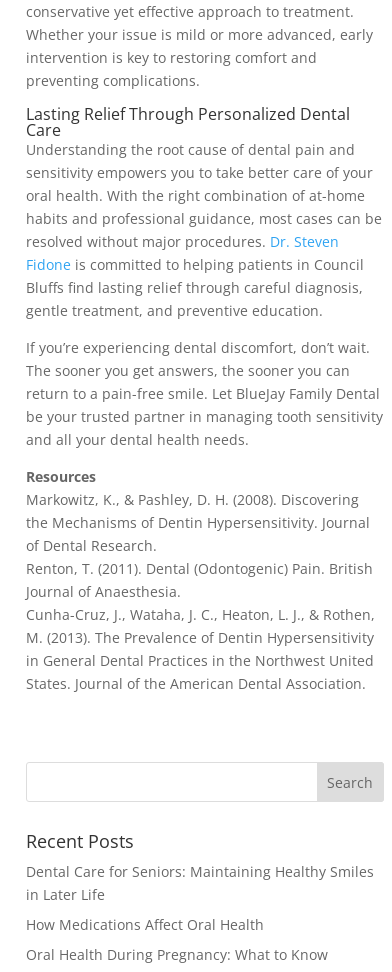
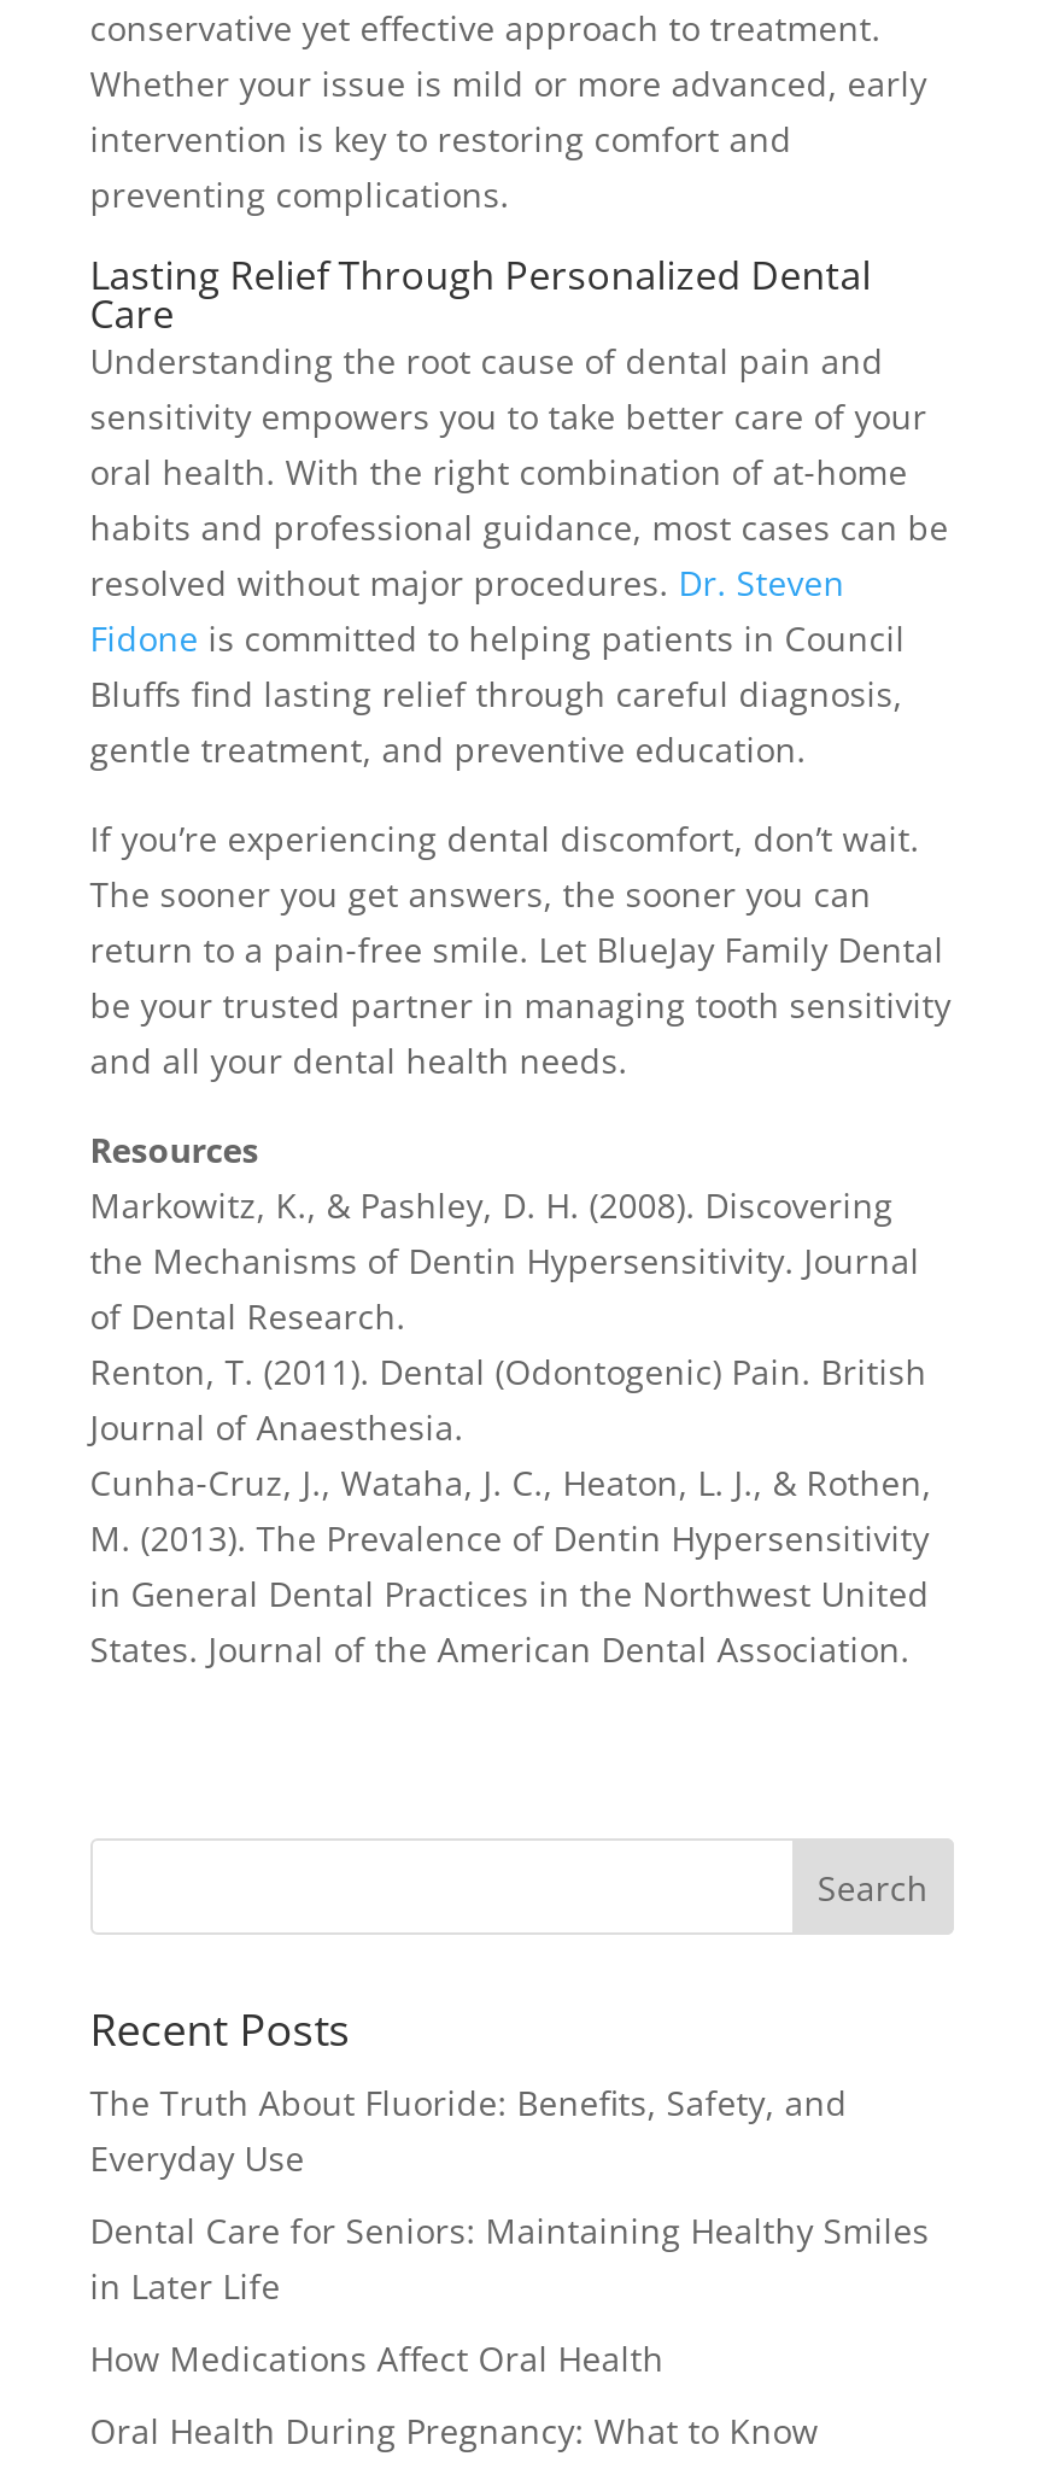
none -> [90,2079,847,2181] The Truth About Fluoride: Benefits, Safety, and | Everyday Use

